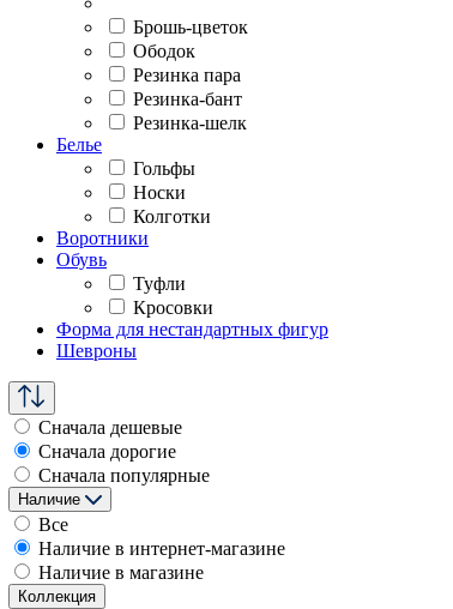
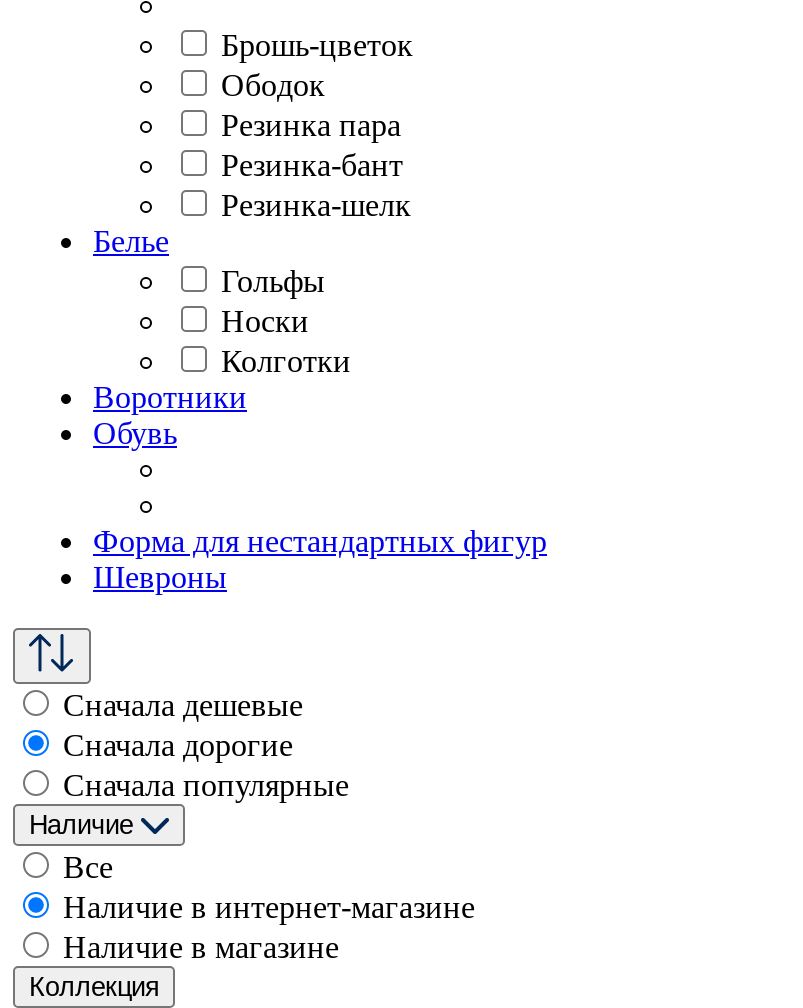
[128,273,213,318] Туфли | Кросовки -> none

